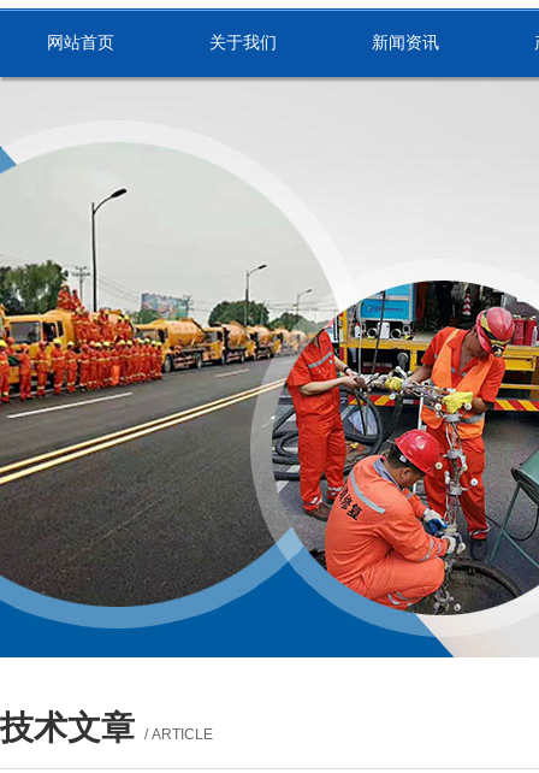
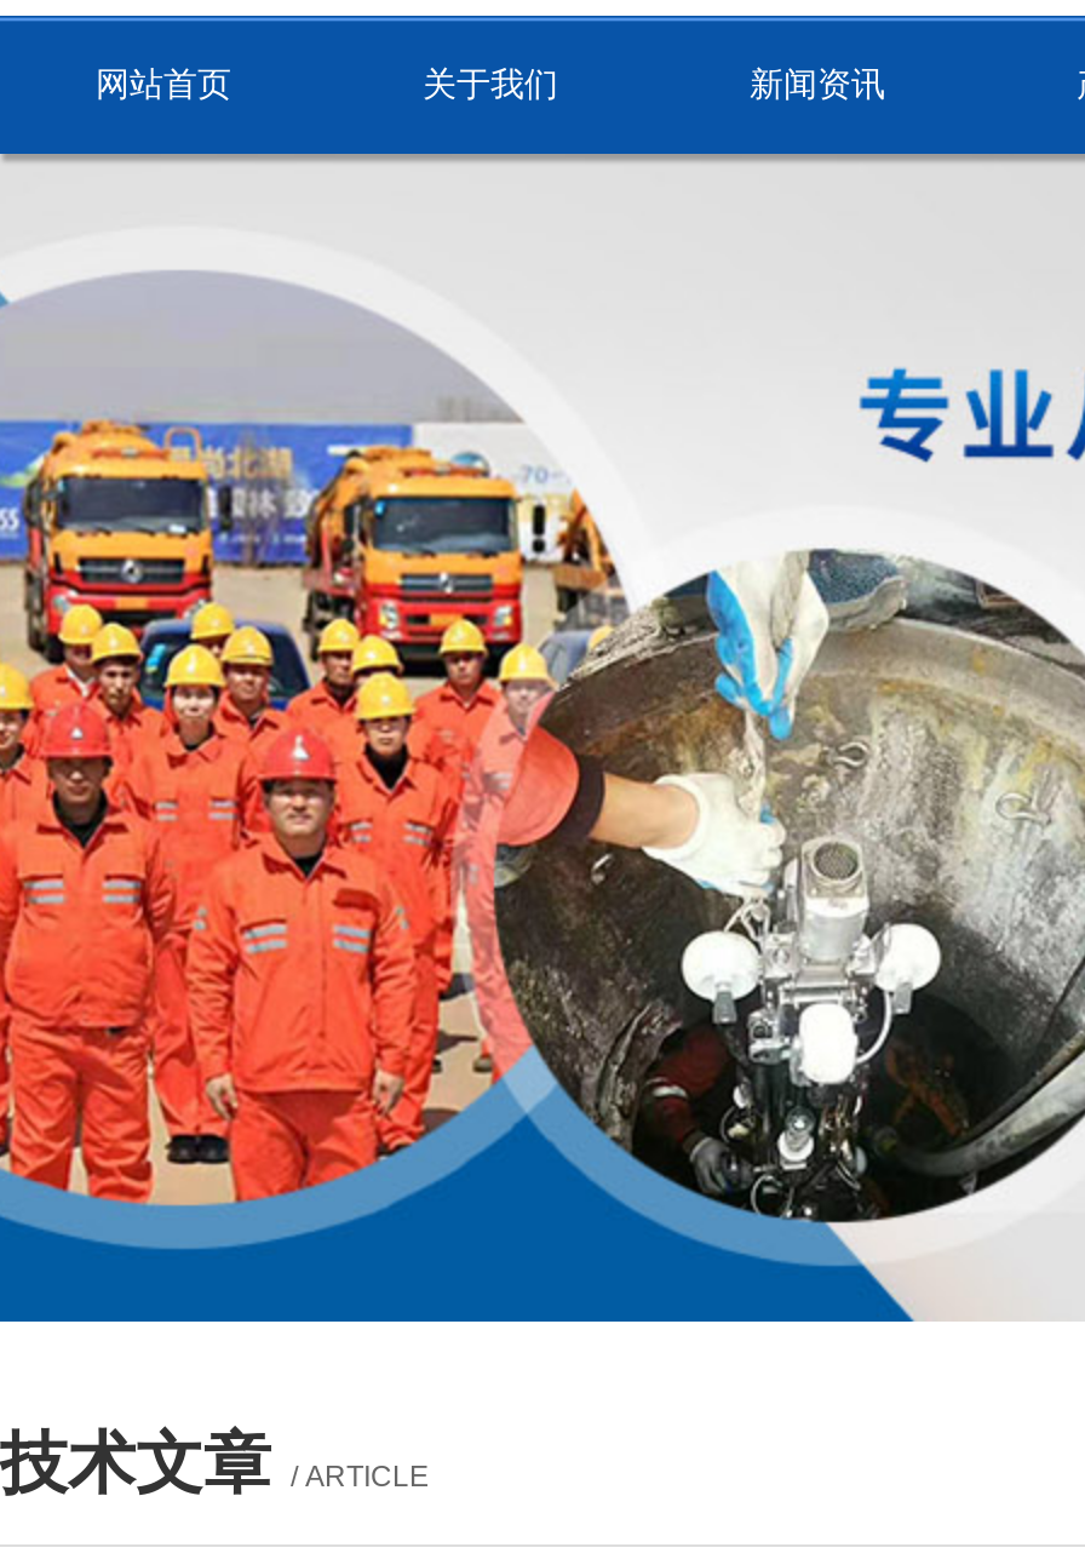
[4,136,535,637] [image] -> [7,270,1078,1278] [image]

